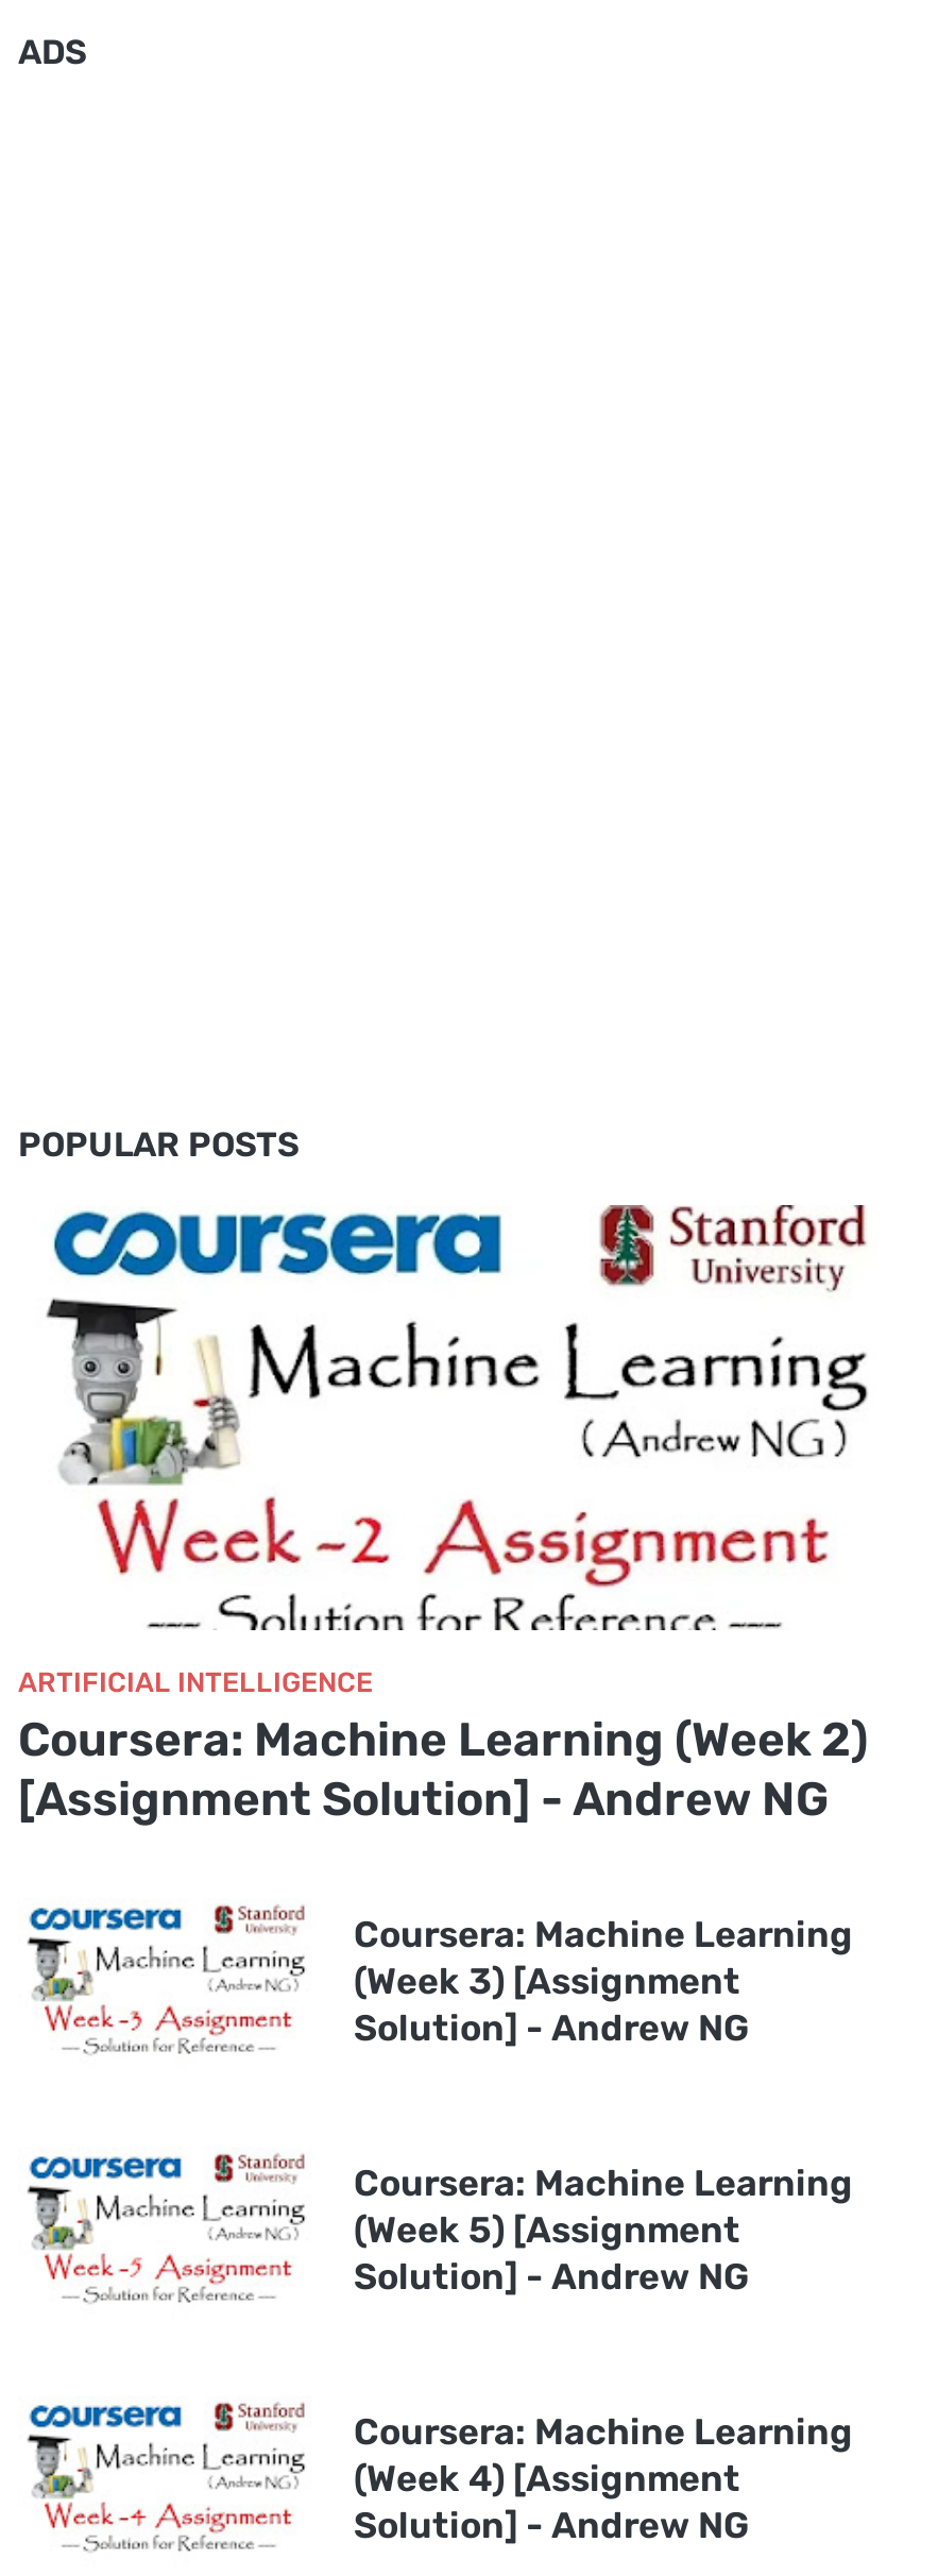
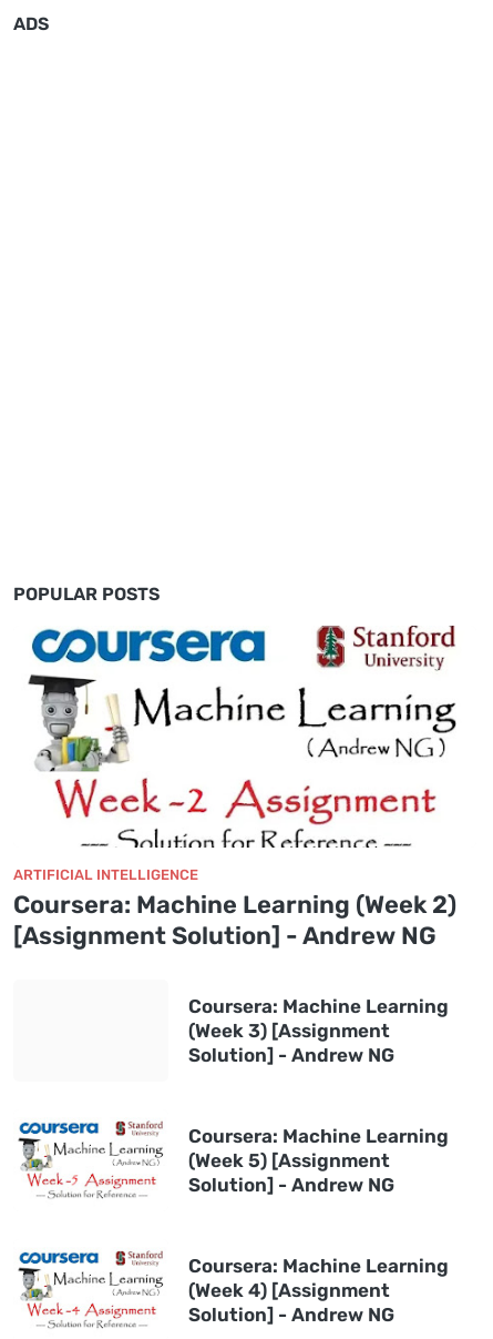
[27,1904,307,2055] [image] -> none

